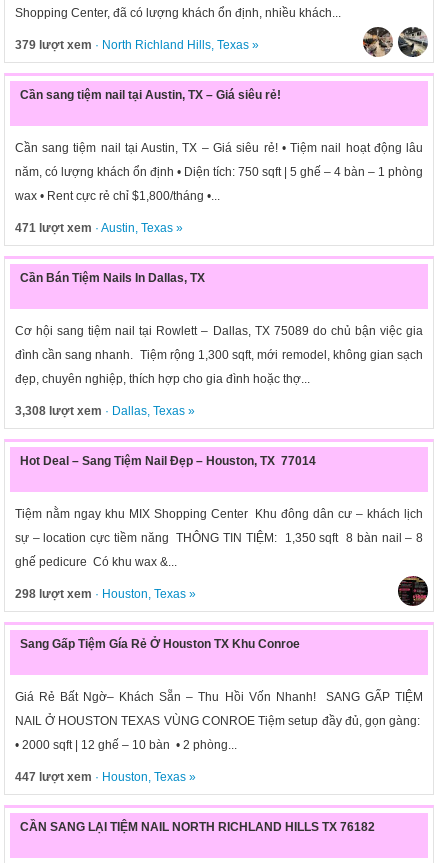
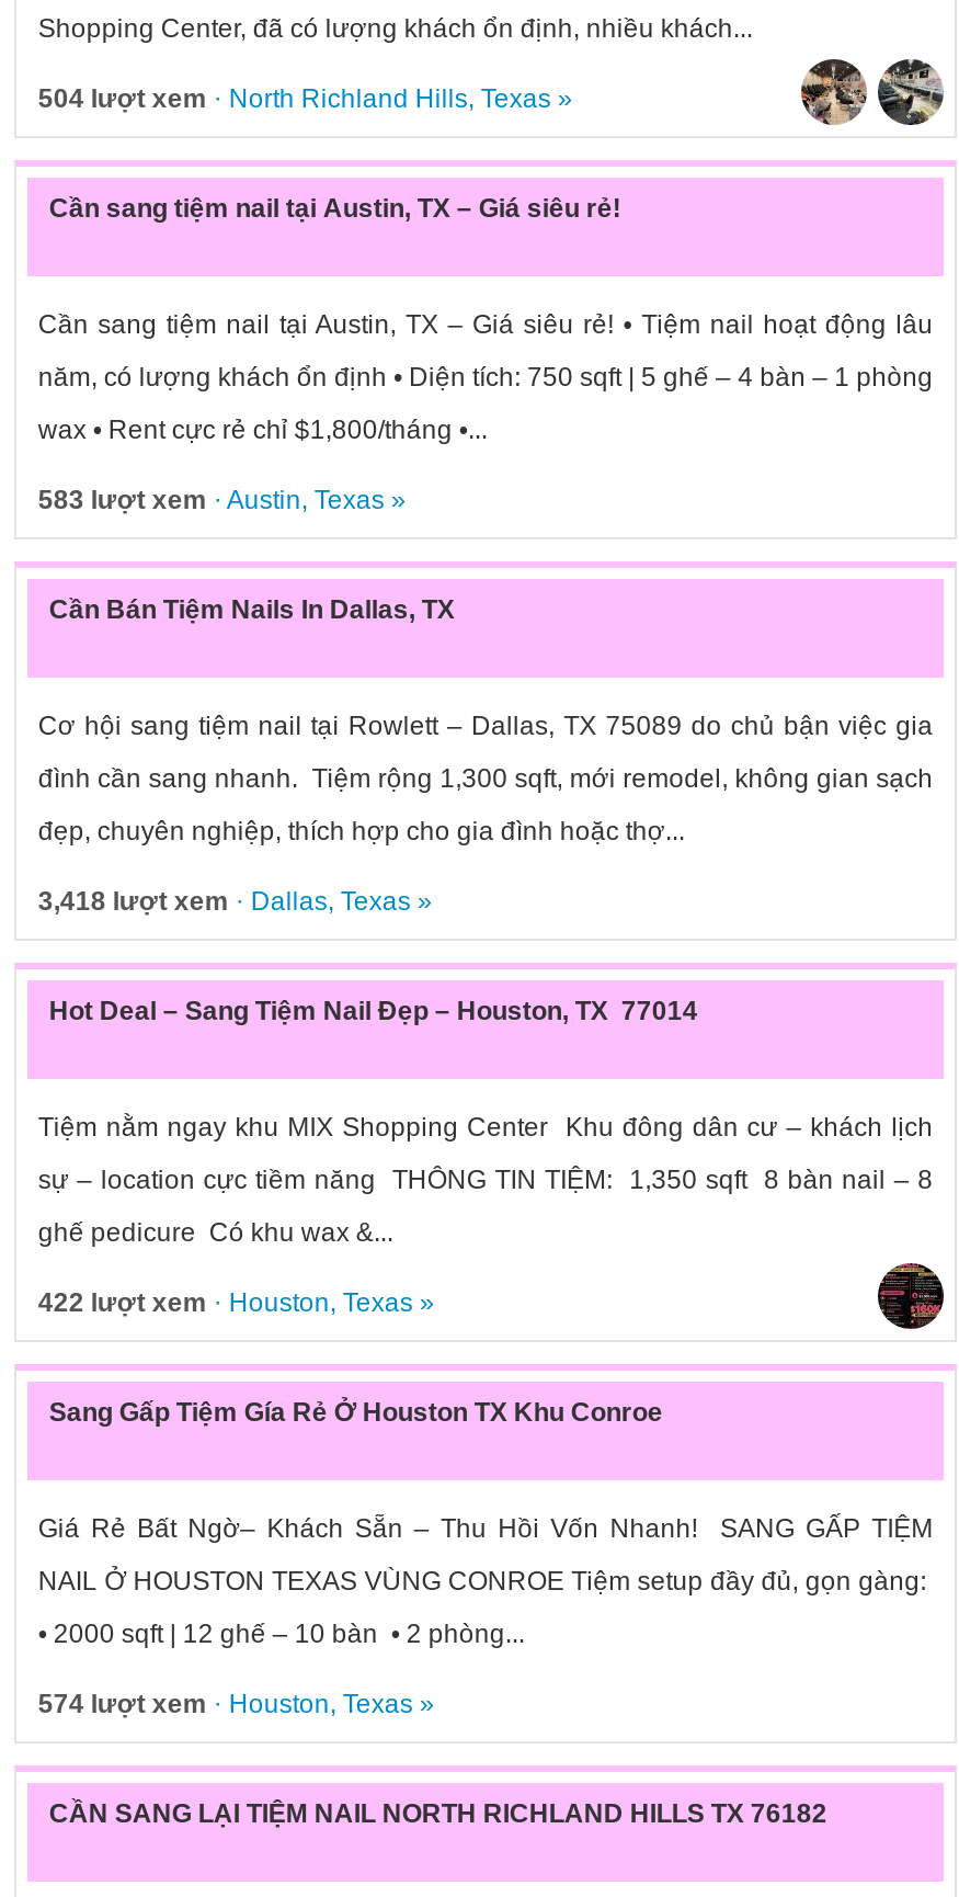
[15,38,259,52] 379 lượt xem · North Richland Hills, Texas» -> [38,83,573,114] 504 lượt xem · North Richland Hills, Texas»
[15,221,183,235] 471 lượt xem · Austin, Texas» -> [38,485,406,515] 583 lượt xem · Austin, Texas»
[15,404,195,418] 3,308 lượt xem · Dallas, Texas» -> [38,886,433,917] 3,418 lượt xem · Dallas, Texas»
[15,587,196,601] 298 lượt xem · Houston, Texas» -> [38,1287,435,1318] 422 lượt xem · Houston, Texas»
[15,770,196,784] 447 lượt xem · Houston, Texas» -> [38,1689,435,1719] 574 lượt xem · Houston, Texas»

